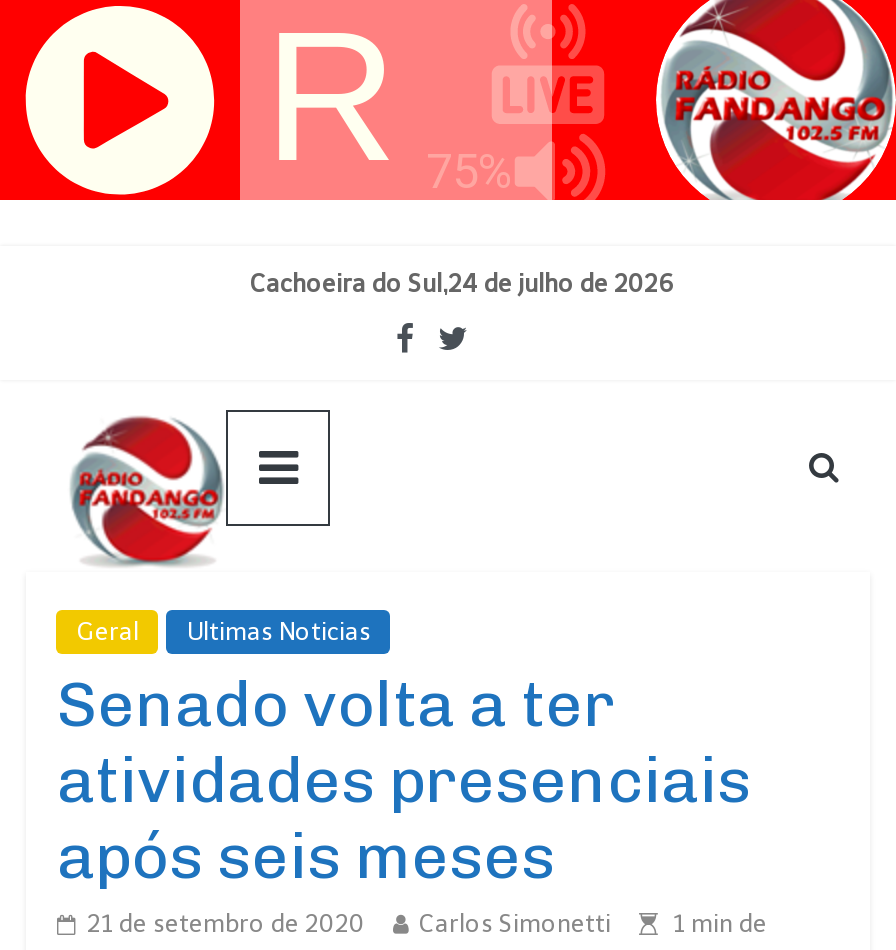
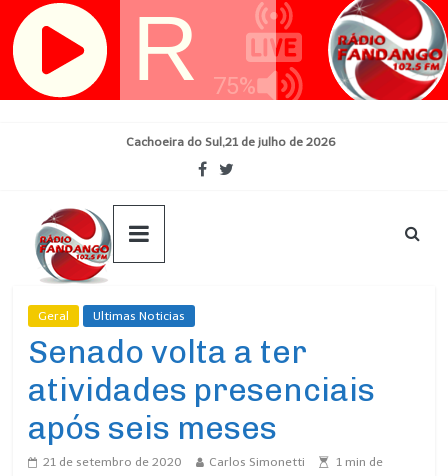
[250,270,674,298] Cachoeira do Sul,24 de julho de 2026 -> [126,135,336,149] Cachoeira do Sul,21 de julho de 2026

